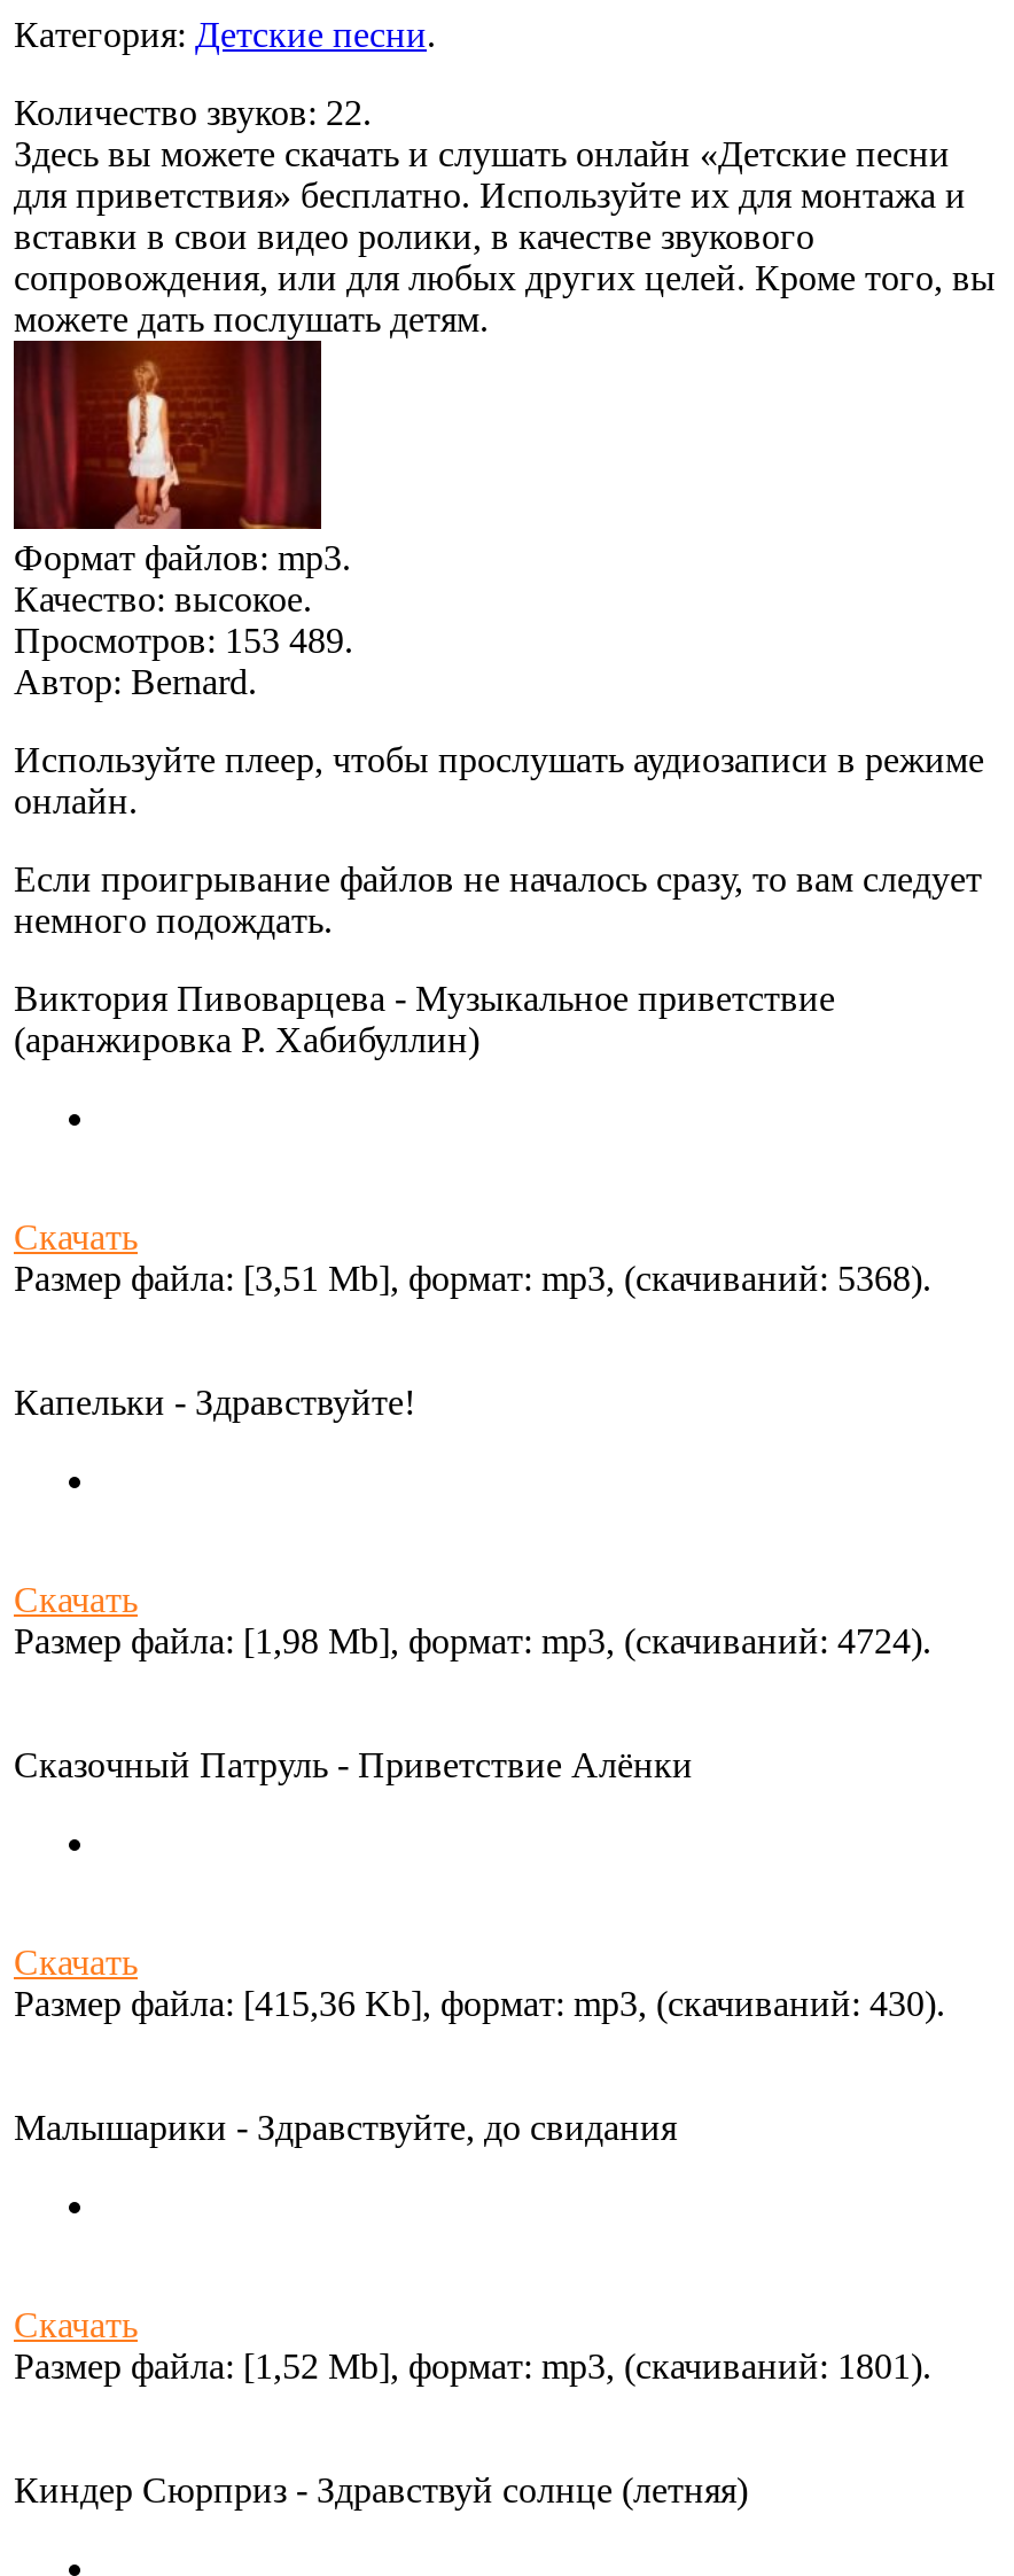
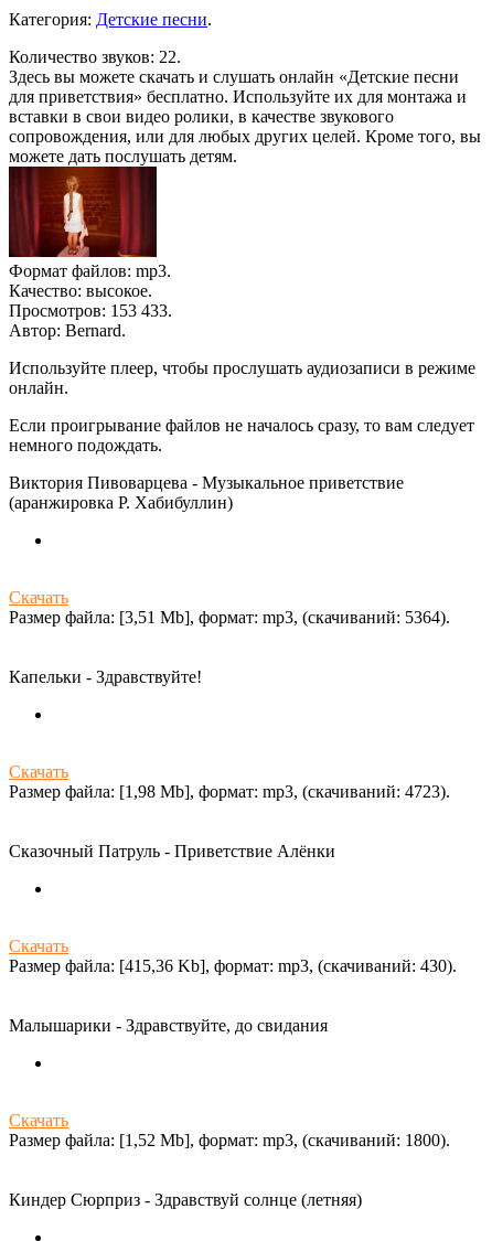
[14,621,353,660] Просмотров: 153 489. -> [9,301,172,320] Просмотров: 153 433.
[14,1259,931,1298] Размер файла: [3,51 Mb], формат: mp3, (cкачиваний: 5368). -> [9,608,450,626] Размер файла: [3,51 Mb], формат: mp3, (cкачиваний: 5364).
[14,1621,931,1660] Размер файла: [1,98 Mb], формат: mp3, (cкачиваний: 4724). -> [9,782,450,801] Размер файла: [1,98 Mb], формат: mp3, (cкачиваний: 4723).
[14,2346,931,2385] Размер файла: [1,52 Mb], формат: mp3, (cкачиваний: 1801). -> [9,1131,450,1149] Размер файла: [1,52 Mb], формат: mp3, (cкачиваний: 1800).

